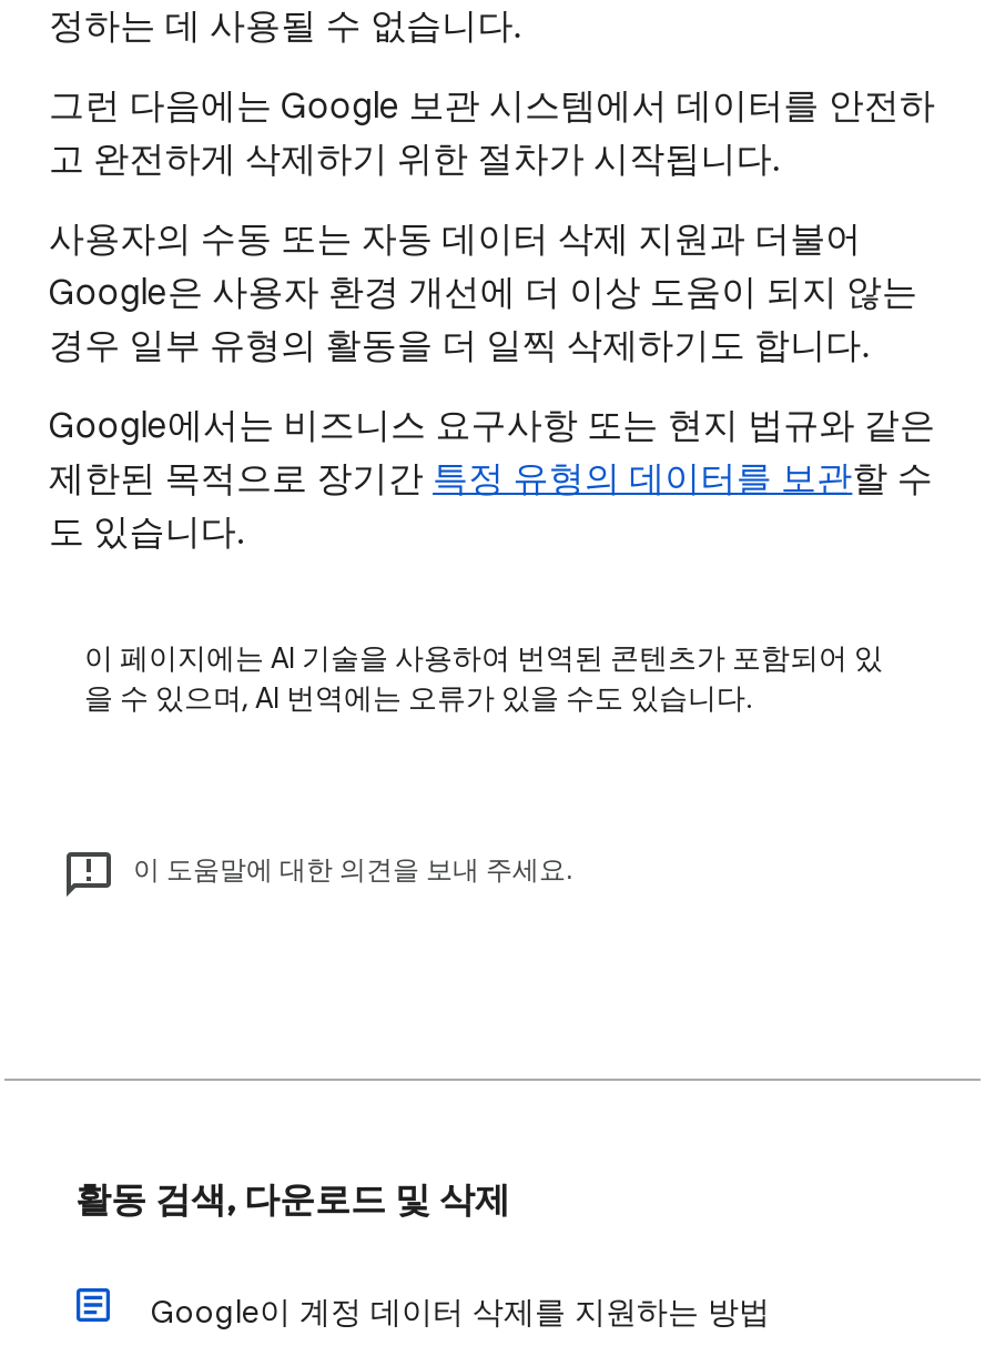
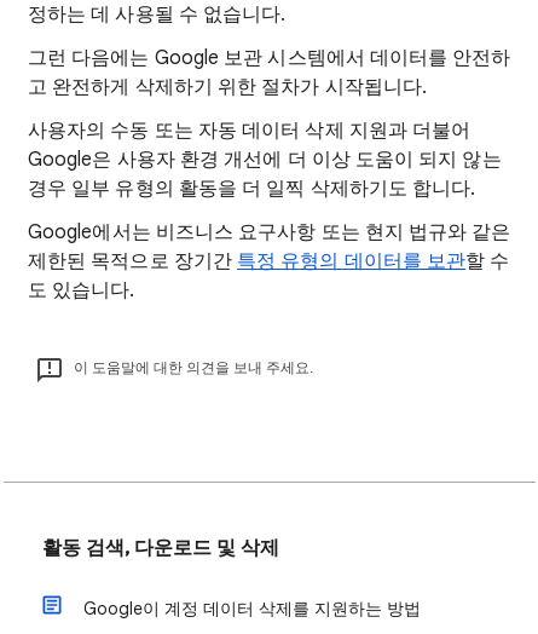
[84,640,883,717] 이 페이지에는 AI 기술을 사용하여 번역된 콘텐츠가 포함되어 있 | 을 수 있으며, AI 번역에는 오류가 있을 수도 있습니다. -> none

